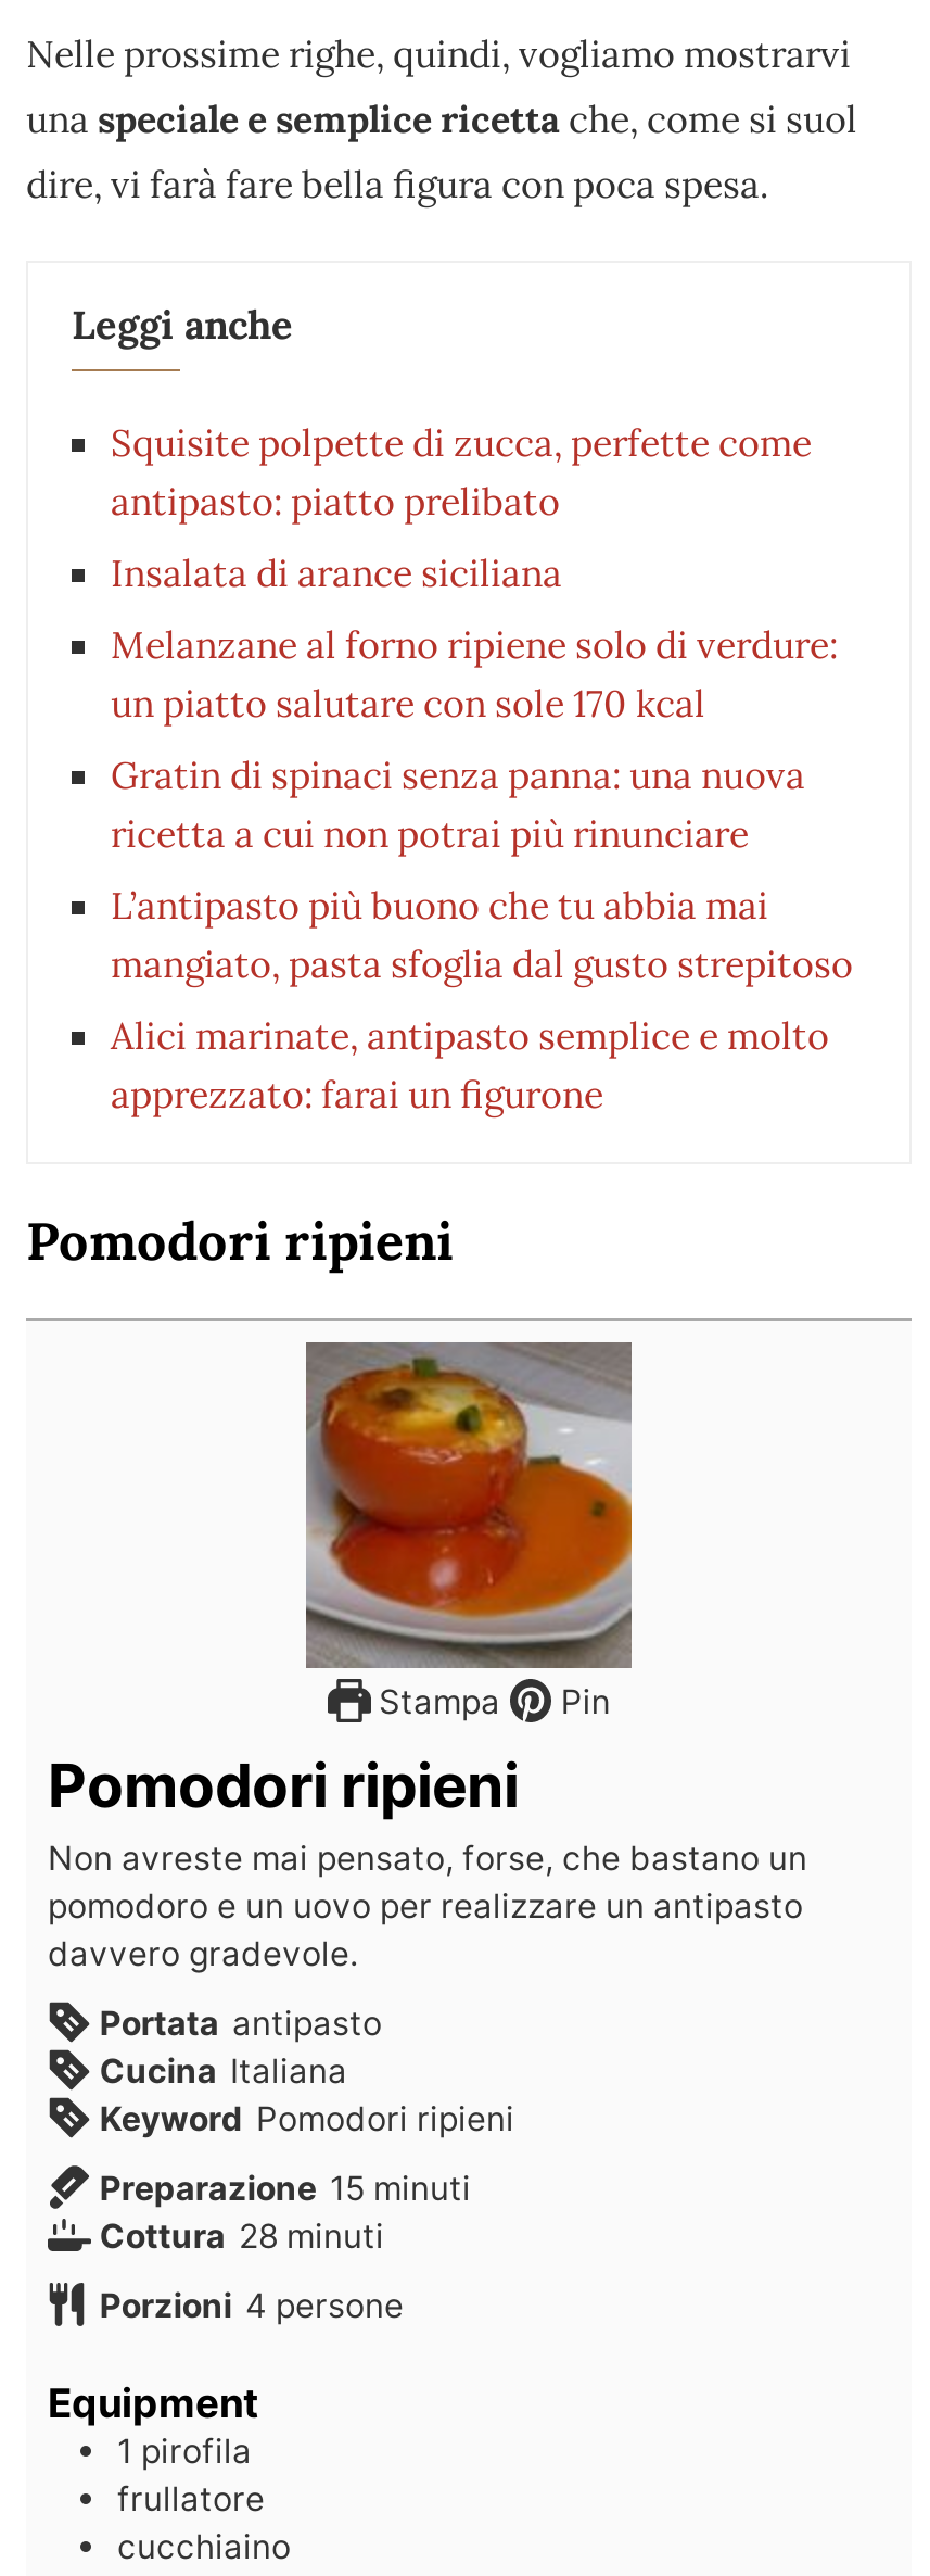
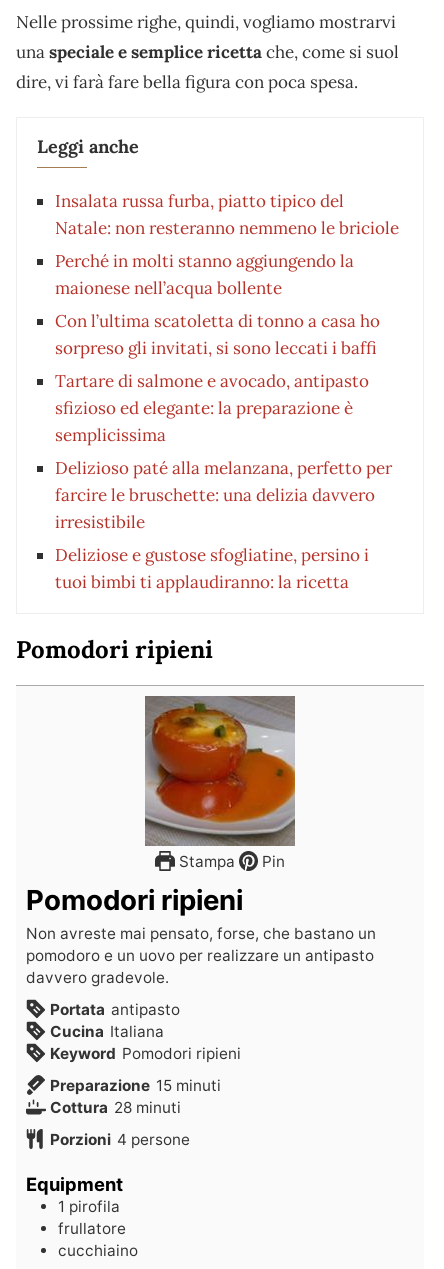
[111,418,812,525] Squisite polpette di zucca, perfette come | antipasto: piatto prelibato -> [55,190,399,239] Insalata russa furba, piatto tipico del | Natale: non resteranno nemmeno le briciole
[111,549,562,596] Insalata di arance siciliana -> [55,250,354,299] Perché in molti stanno aggiungendo la | maionese nell’acqua bollente
[111,620,838,727] Melanzane al forno ripiene solo di verdure: | un piatto salutare con sole 170 kcal -> [55,310,380,359] Con l’ultima scatoletta di tonno a casa ho | sorpreso gli invitati, si sono leccati i baffi
[111,751,805,857] Gratin di spinaci senza panna: una nuova | ricetta a cui non potrai più rinunciare -> [55,370,369,446] Tartare di salmone e avocado, antipasto | sfizioso ed elegante: la preparazione è | semplicissima
[111,881,853,987] L’antipasto più buono che tu abbia mai | mangiato, pasta sfoglia dal gusto strepitoso -> [55,457,392,533] Delizioso paté alla melanzana, perfetto per | farcire le bruschette: una delizia davvero | irresistibile
[111,1011,829,1118] Alici marinate, antipasto semplice e molto | apprezzato: farai un figurone -> [55,544,369,593] Deliziose e gustose sfogliatine, persino i | tuoi bimbi ti applaudiranno: la ricetta

